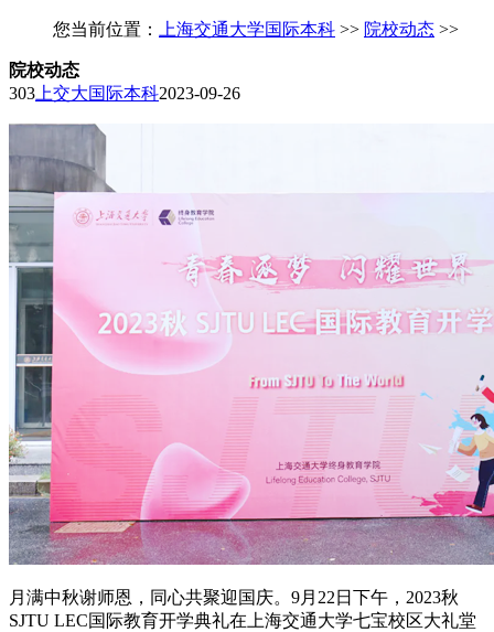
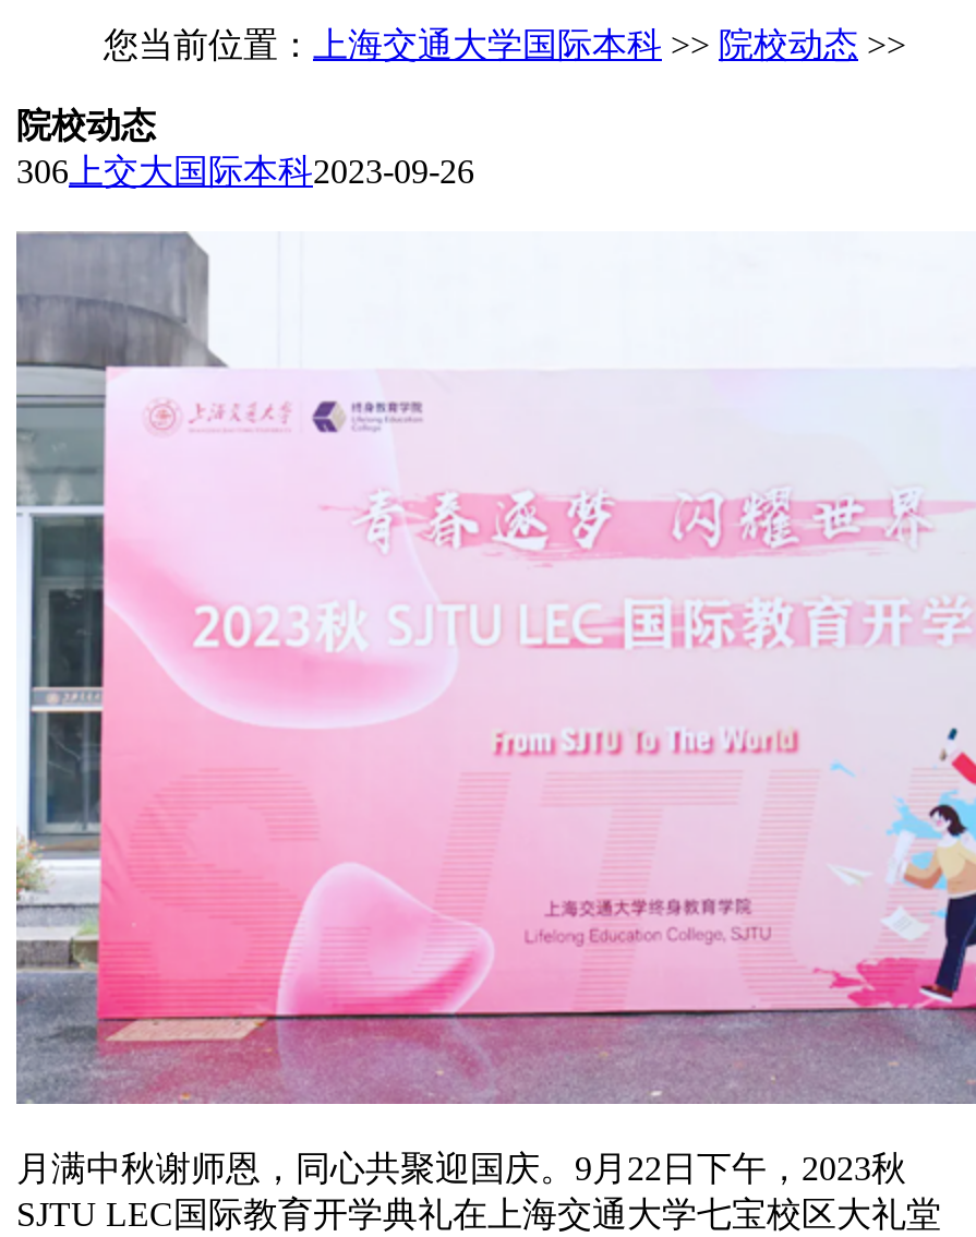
[9,84,240,103] 303上交大国际本科2023-09-26 -> [16,153,474,190] 306上交大国际本科2023-09-26

